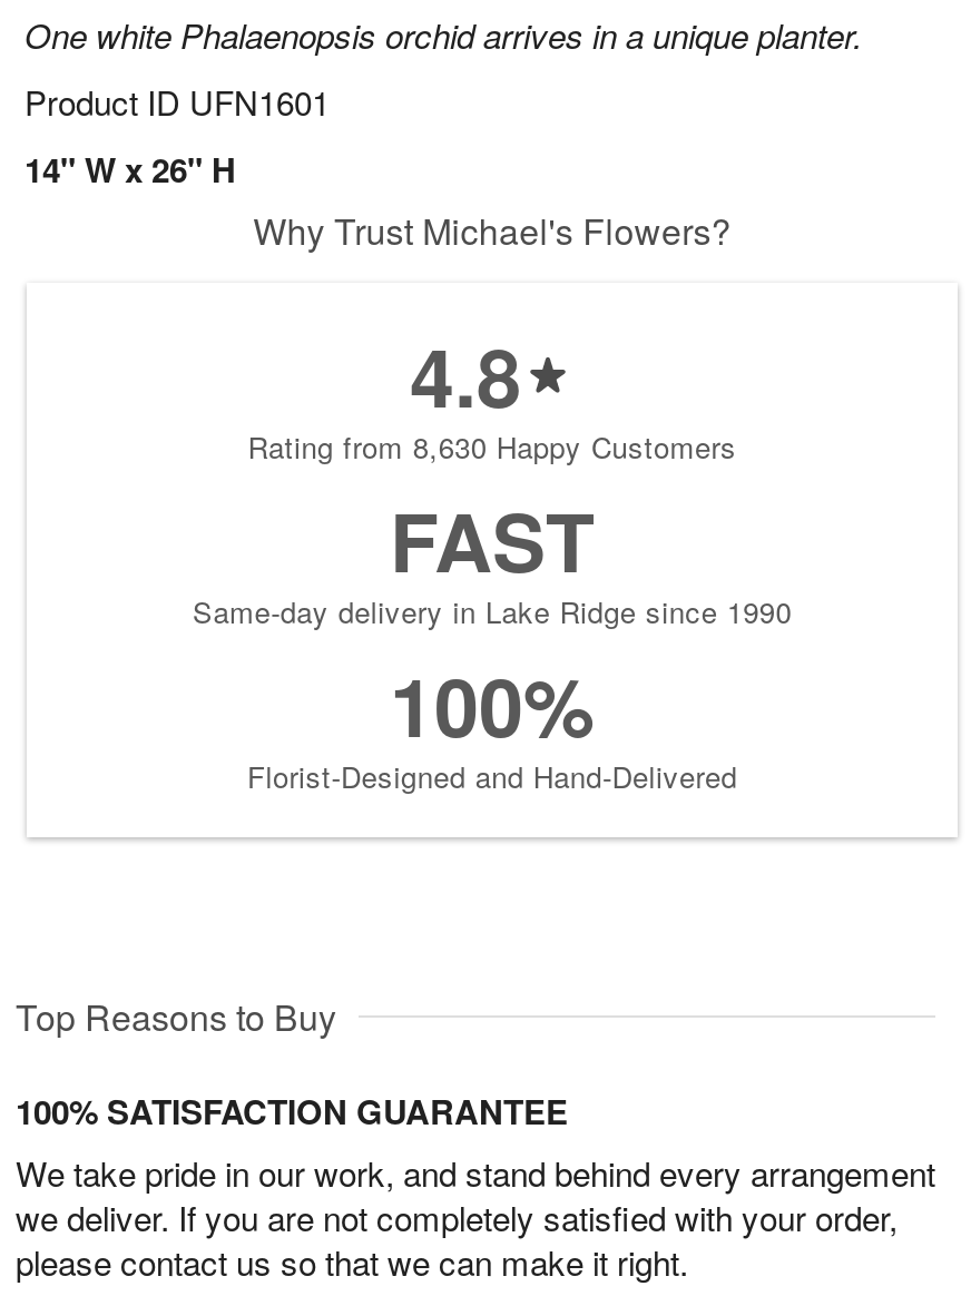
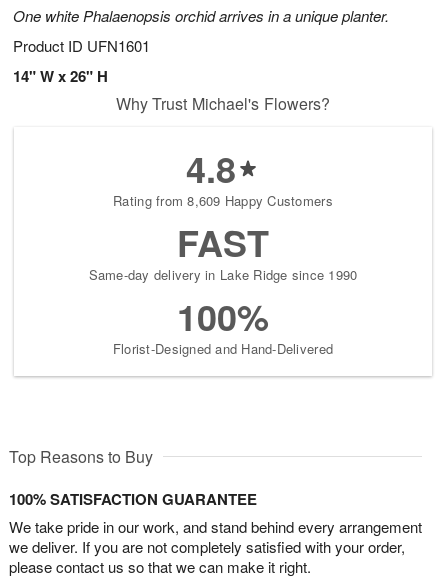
[248,424,737,467] Rating from 8,630 Happy Customers -> [113,190,333,209] Rating from 8,609 Happy Customers

